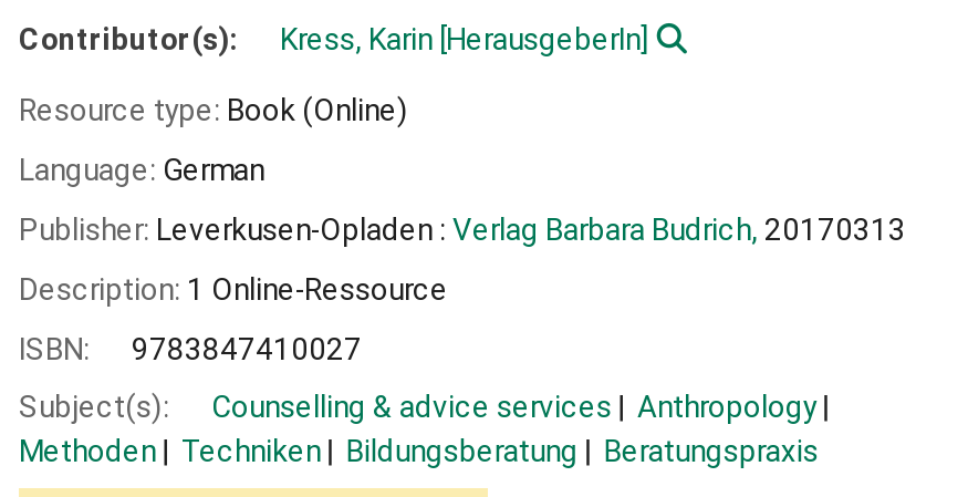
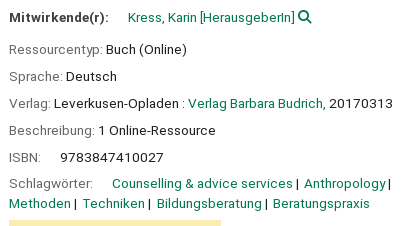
[19,20,244,55] Contributor(s): -> [9,8,112,24] Mitwirkende(r):
[19,93,408,128] Resource type: Book (Online) -> [9,41,187,57] Ressourcentyp: Buch (Online)
[19,152,264,187] Language: German -> [9,68,117,84] Sprache: Deutsch
[19,211,906,247] Publisher: Leverkusen-Opladen : Verlag Barbara Budrich, 20170313 -> [9,95,393,111] Verlag: Leverkusen-Opladen : Verlag Barbara Budrich, 20170313
[19,271,448,306] Description: 1 Online-Ressource -> [9,122,216,138] Beschreibung: 1 Online-Ressource
[19,389,176,425] Subject(s): -> [9,175,96,191] Schlagwörter:

